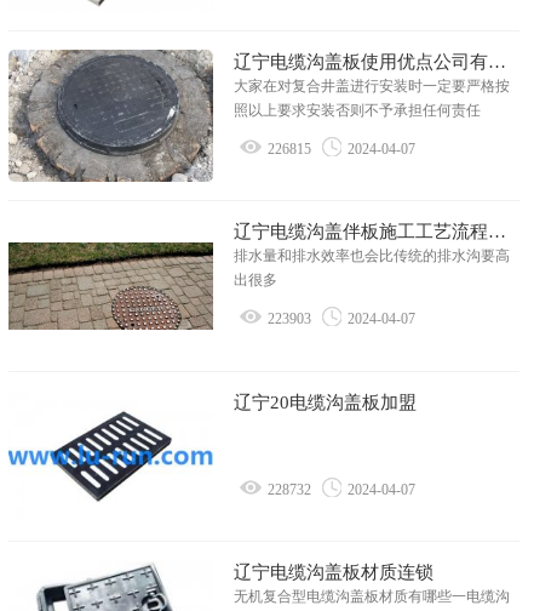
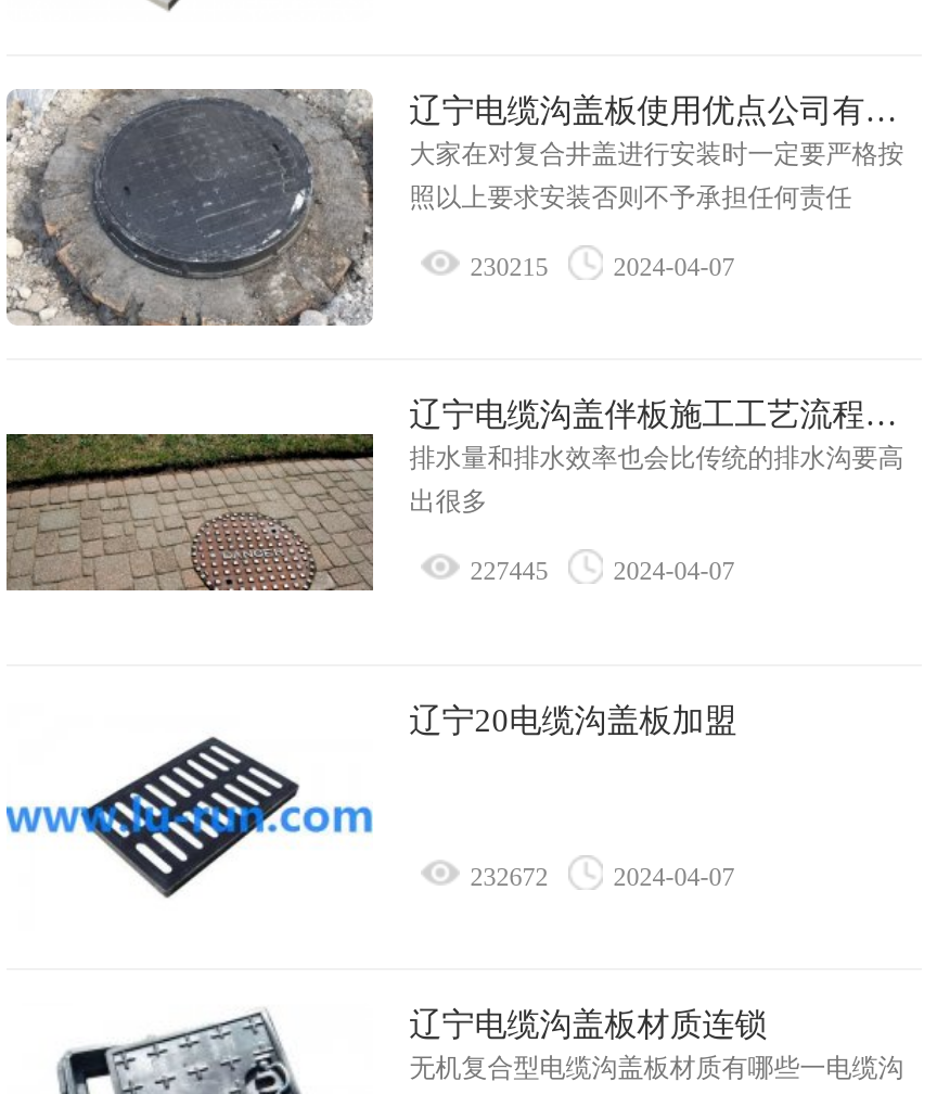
[267,141,311,157] 226815 -> [470,252,548,282] 230215
[267,311,311,328] 223903 -> [470,557,548,587] 227445
[267,481,311,498] 228732 -> [470,861,548,892] 232672

